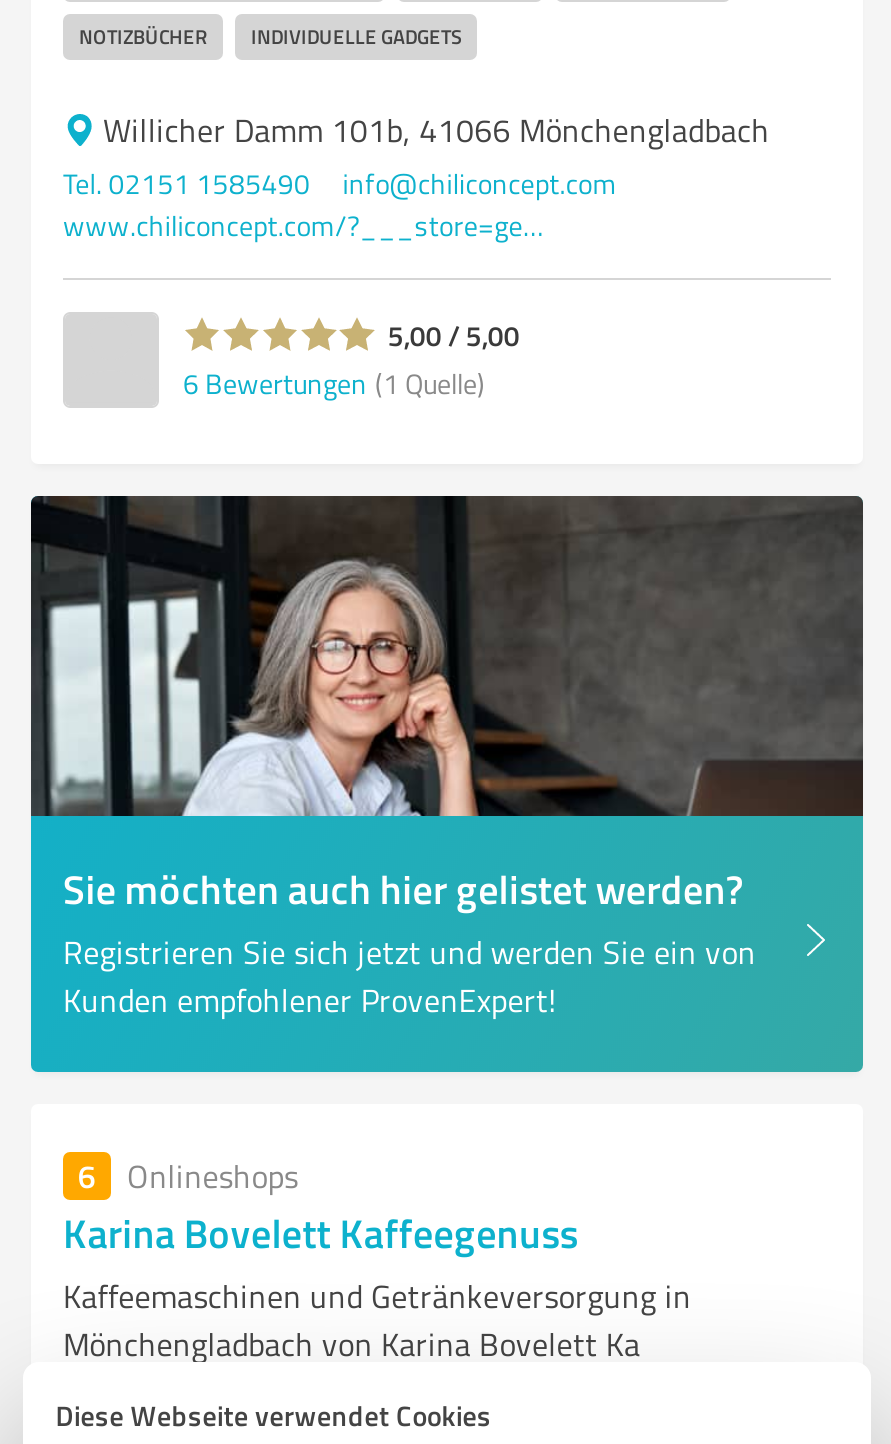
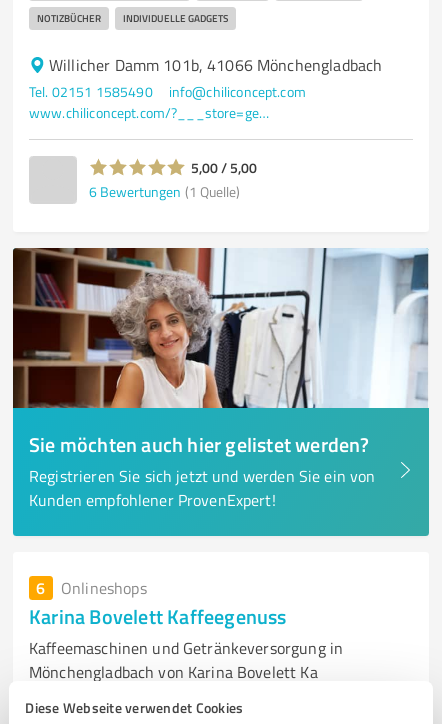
[31,494,865,818] [image] -> [13,247,429,409] [image]

